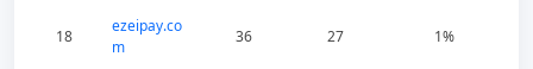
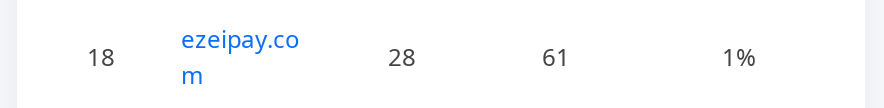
[235,26,252,46] 36 -> [388,40,416,74] 28
[327,26,343,46] 27 -> [542,40,570,74] 61

